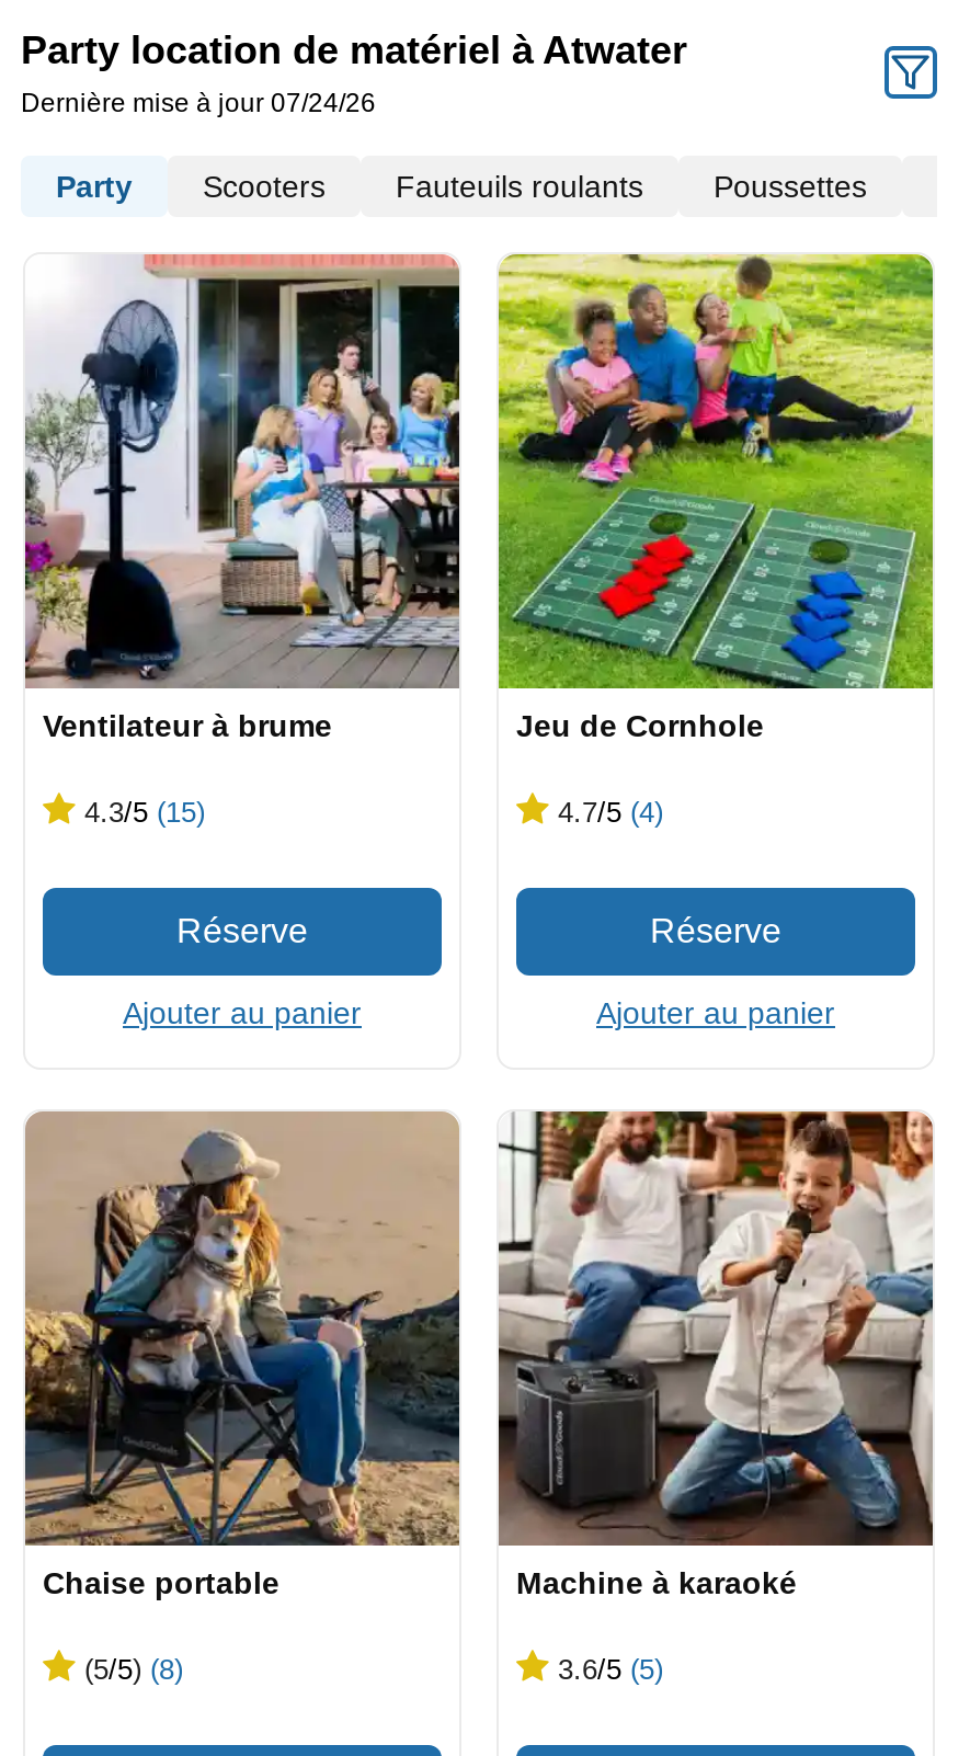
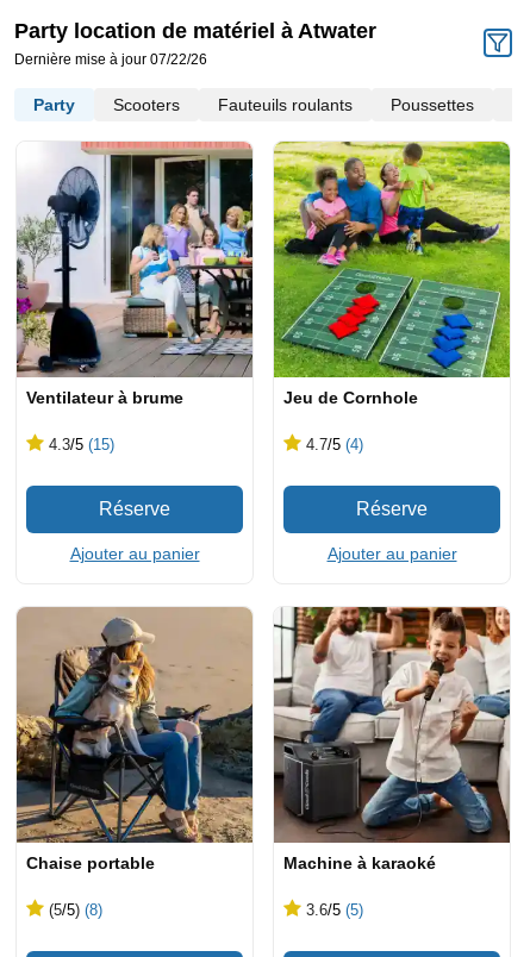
[21,88,376,118] Dernière mise à jour 07/24/26 -> [14,51,207,68] Dernière mise à jour 07/22/26

